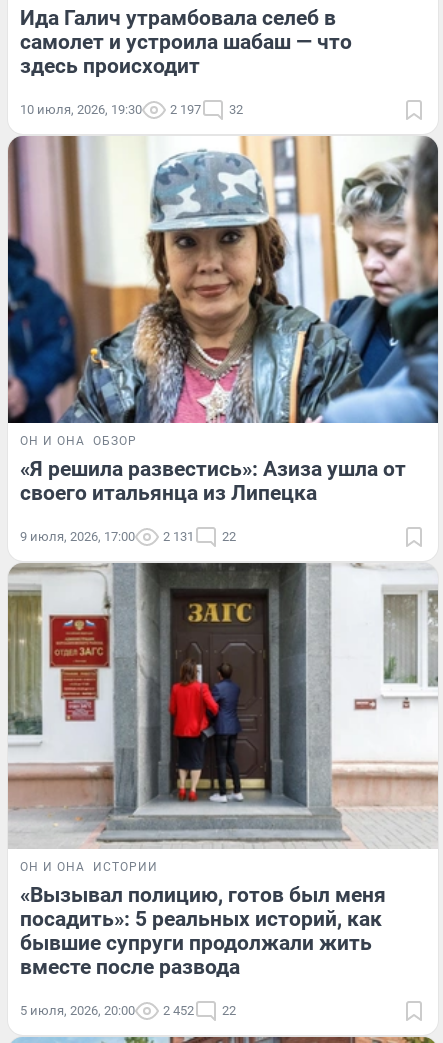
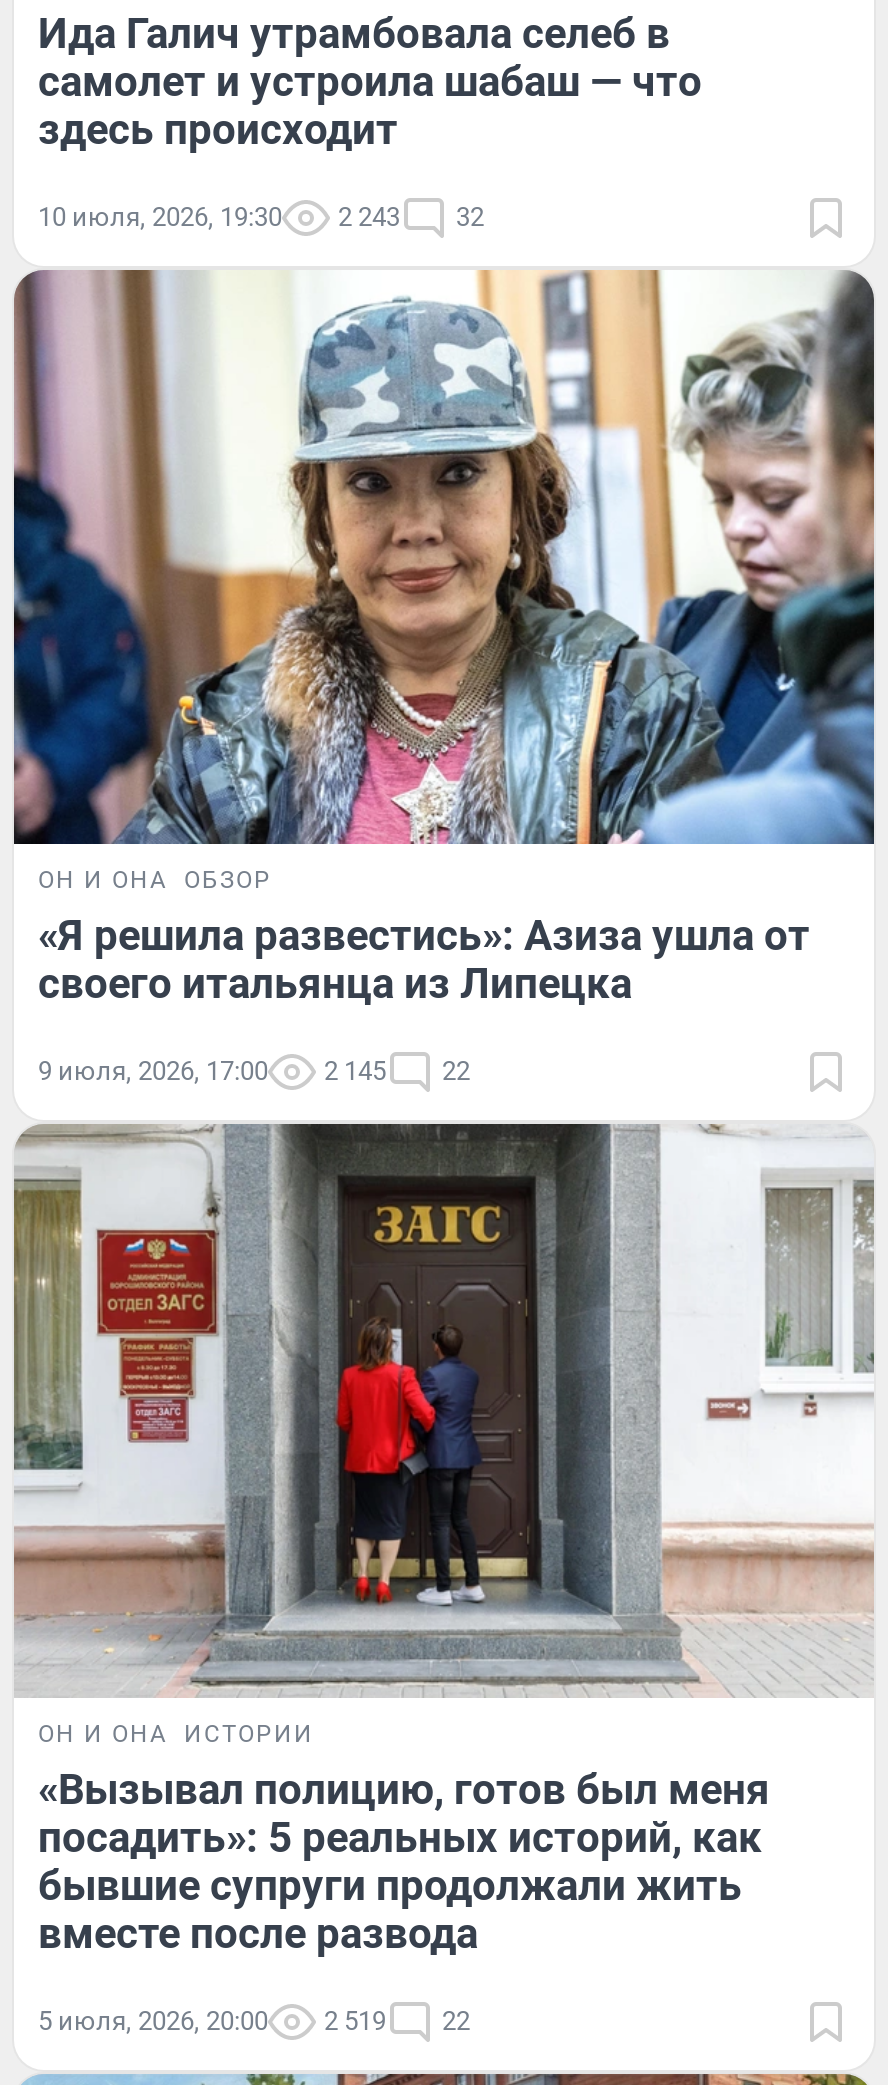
[20,102,243,117] 10 июля, 2026, 19:30 2 197 32 -> [38,203,484,233] 10 июля, 2026, 19:30 2 243 32
[20,529,236,544] 9 июля, 2026, 17:00 2 131 22 -> [38,1056,470,1086] 9 июля, 2026, 17:00 2 145 22
[20,1003,236,1018] 5 июля, 2026, 20:00 2 452 22 -> [38,2005,470,2035] 5 июля, 2026, 20:00 2 519 22

